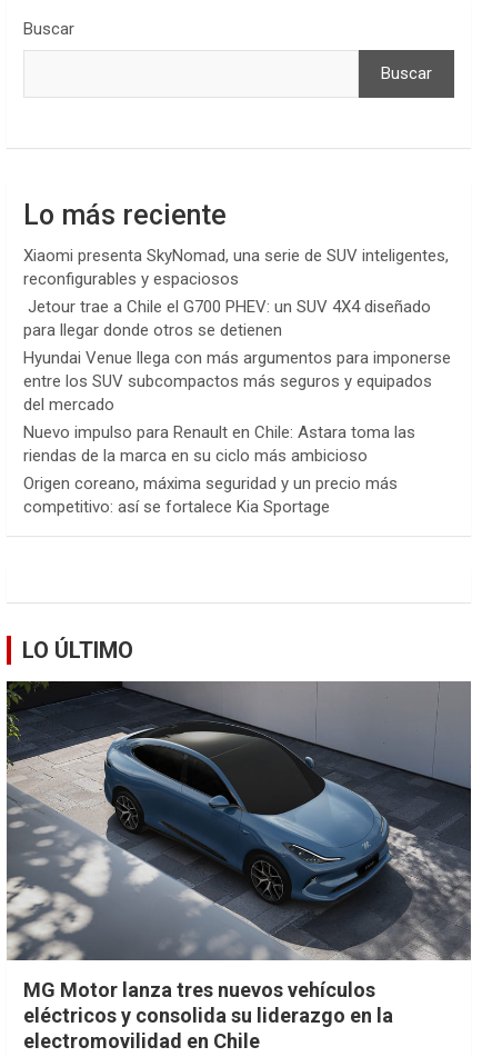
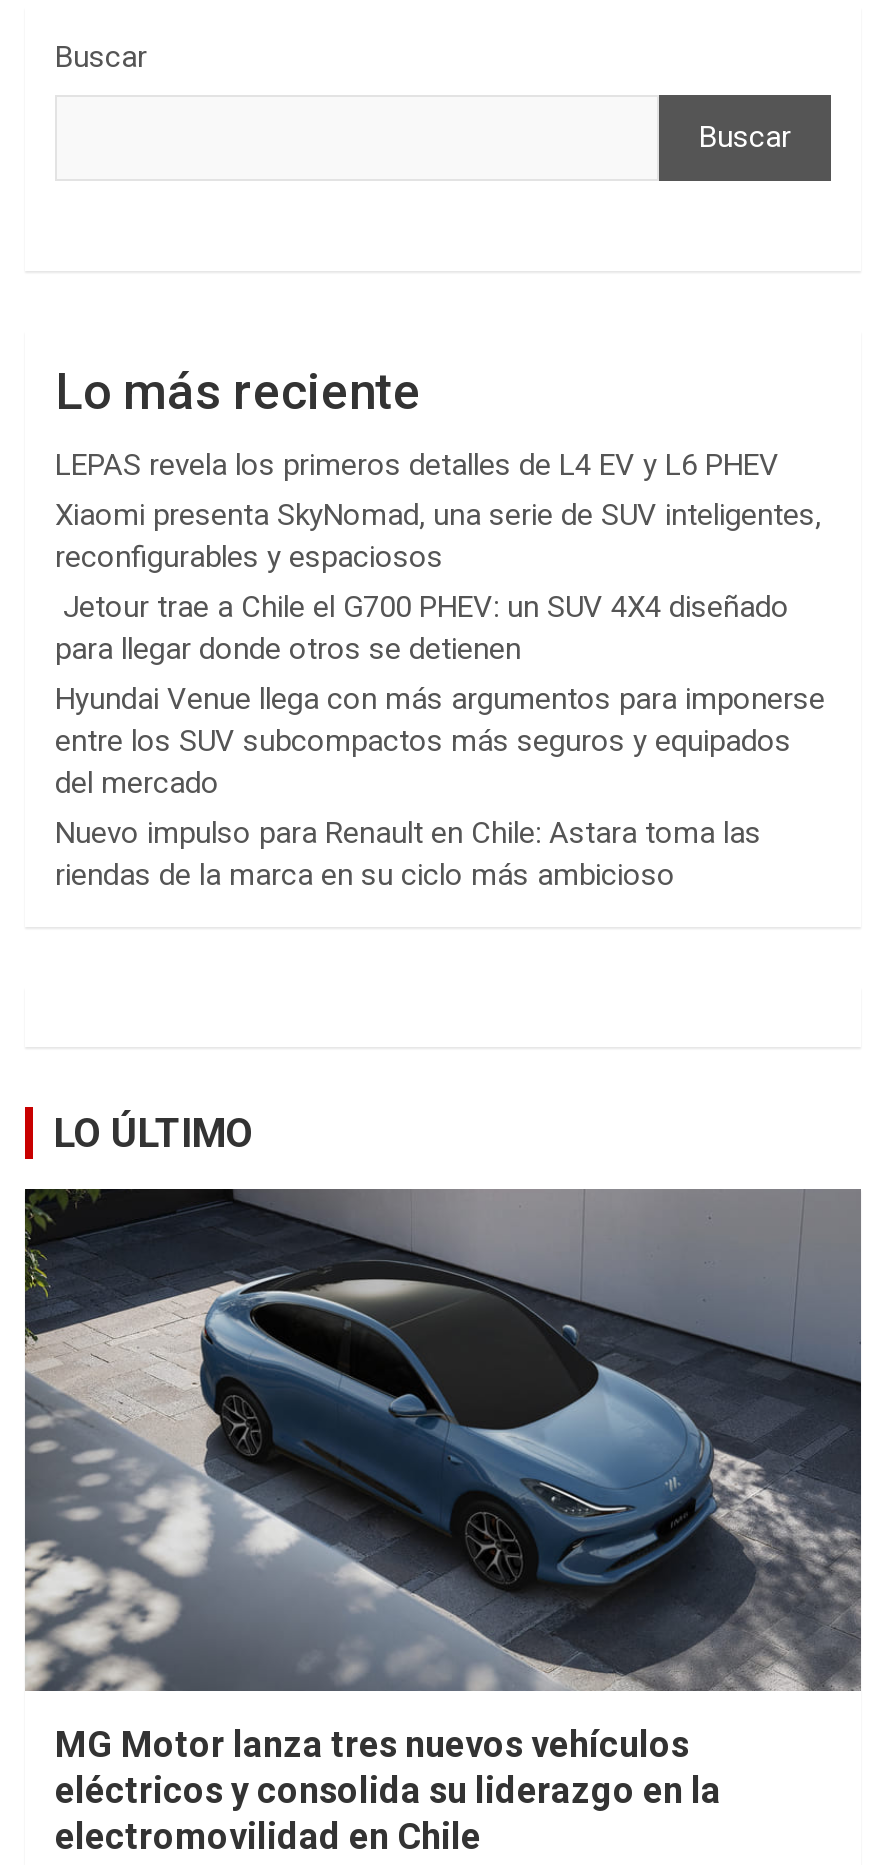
none -> [55,447,779,483] LEPAS revela los primeros detalles de L4 EV y L6 PHEV
moved [23,246,451,466] -> [55,497,825,893]: Xiaomi presenta SkyNomad, una serie de SUV inteligentes, | reconfigurables y espaciosos | Jetour trae a Chile el G700 PHEV: un SUV 4X4 diseñado | ... | Nuevo impulso para Renault en Chile: Astara toma las | riendas de la marca en su ciclo más ambicioso
[23,473,398,517] Origen coreano, máxima seguridad y un precio más | competitivo: así se fortalece Kia Sportage -> none

